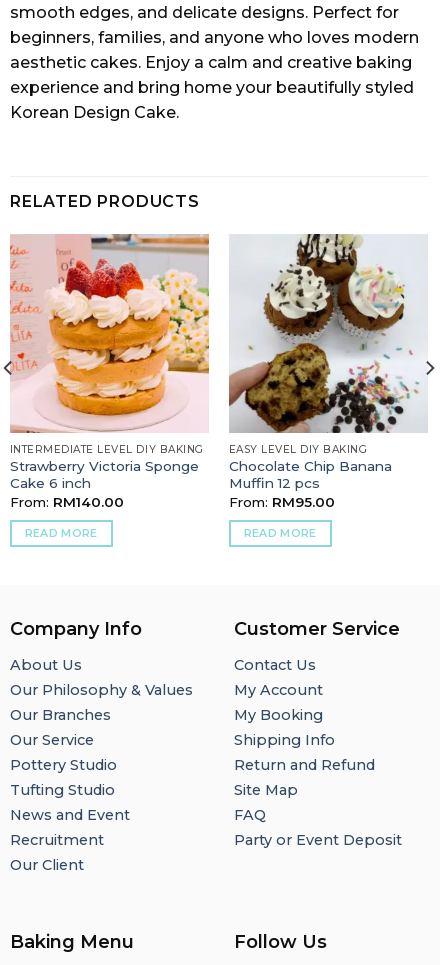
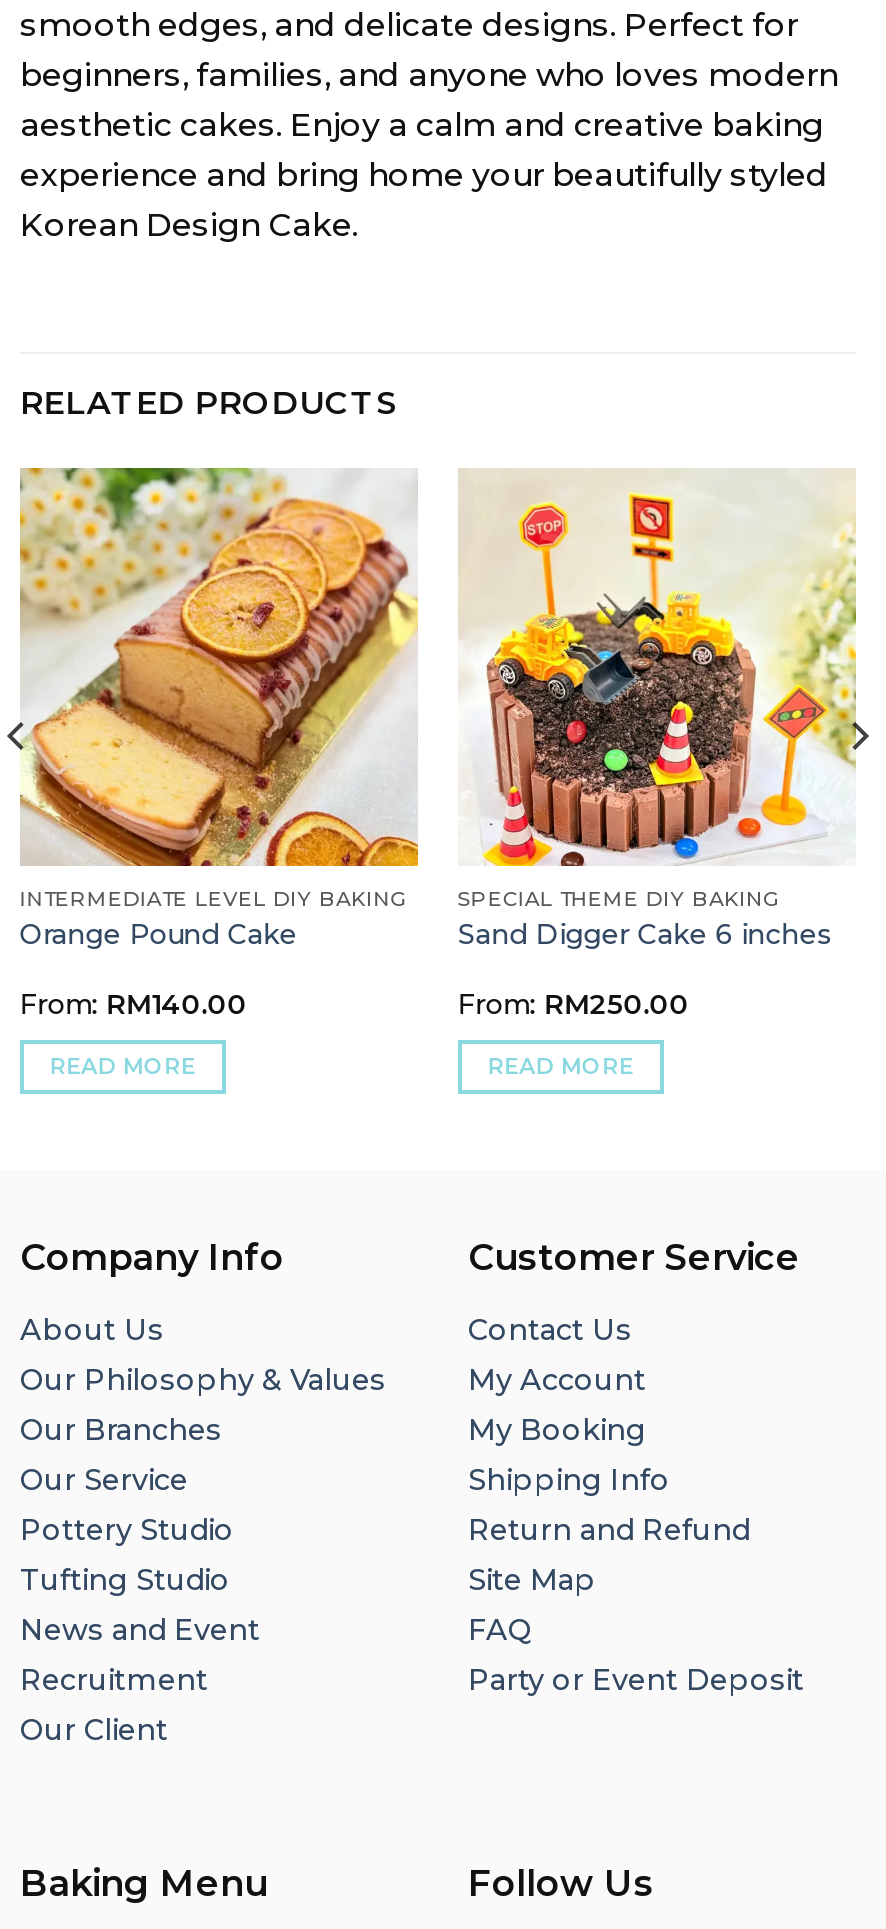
[10,234,210,491] [image] | Strawberry Victoria Sponge | Cake 6 inch -> [18,466,420,950] [image] | Orange Pound Cake
[228,233,428,510] [image] | EASY LEVEL DIY BAKING | Chocolate Chip Banana | Muffin 12 pcs | From: RM95.00 -> [458,468,858,1020] [image] | SPECIAL THEME DIY BAKING | Sand Digger Cake 6 inches | From: RM250.00

